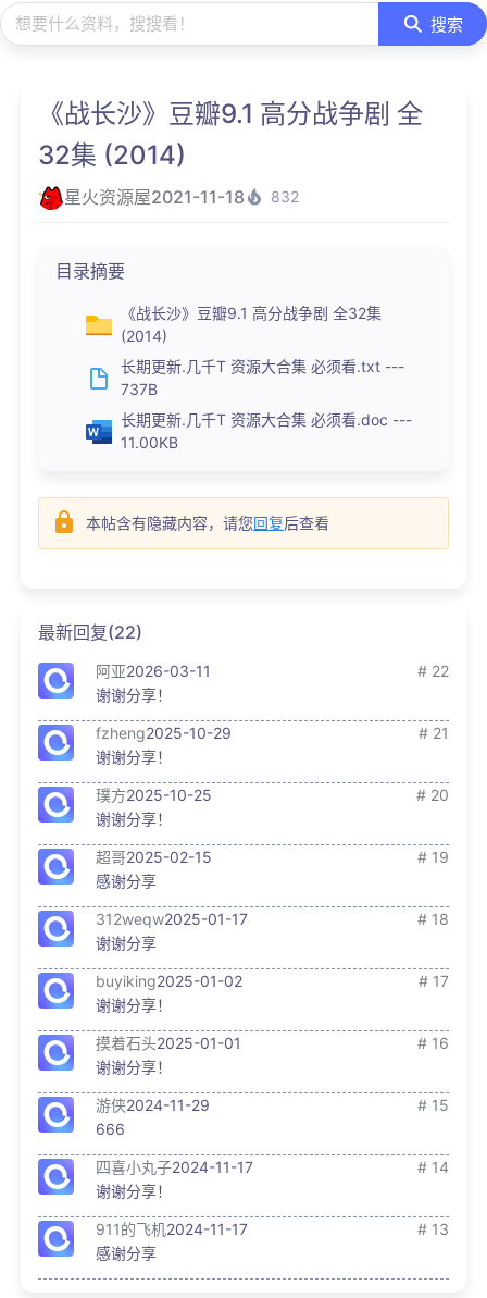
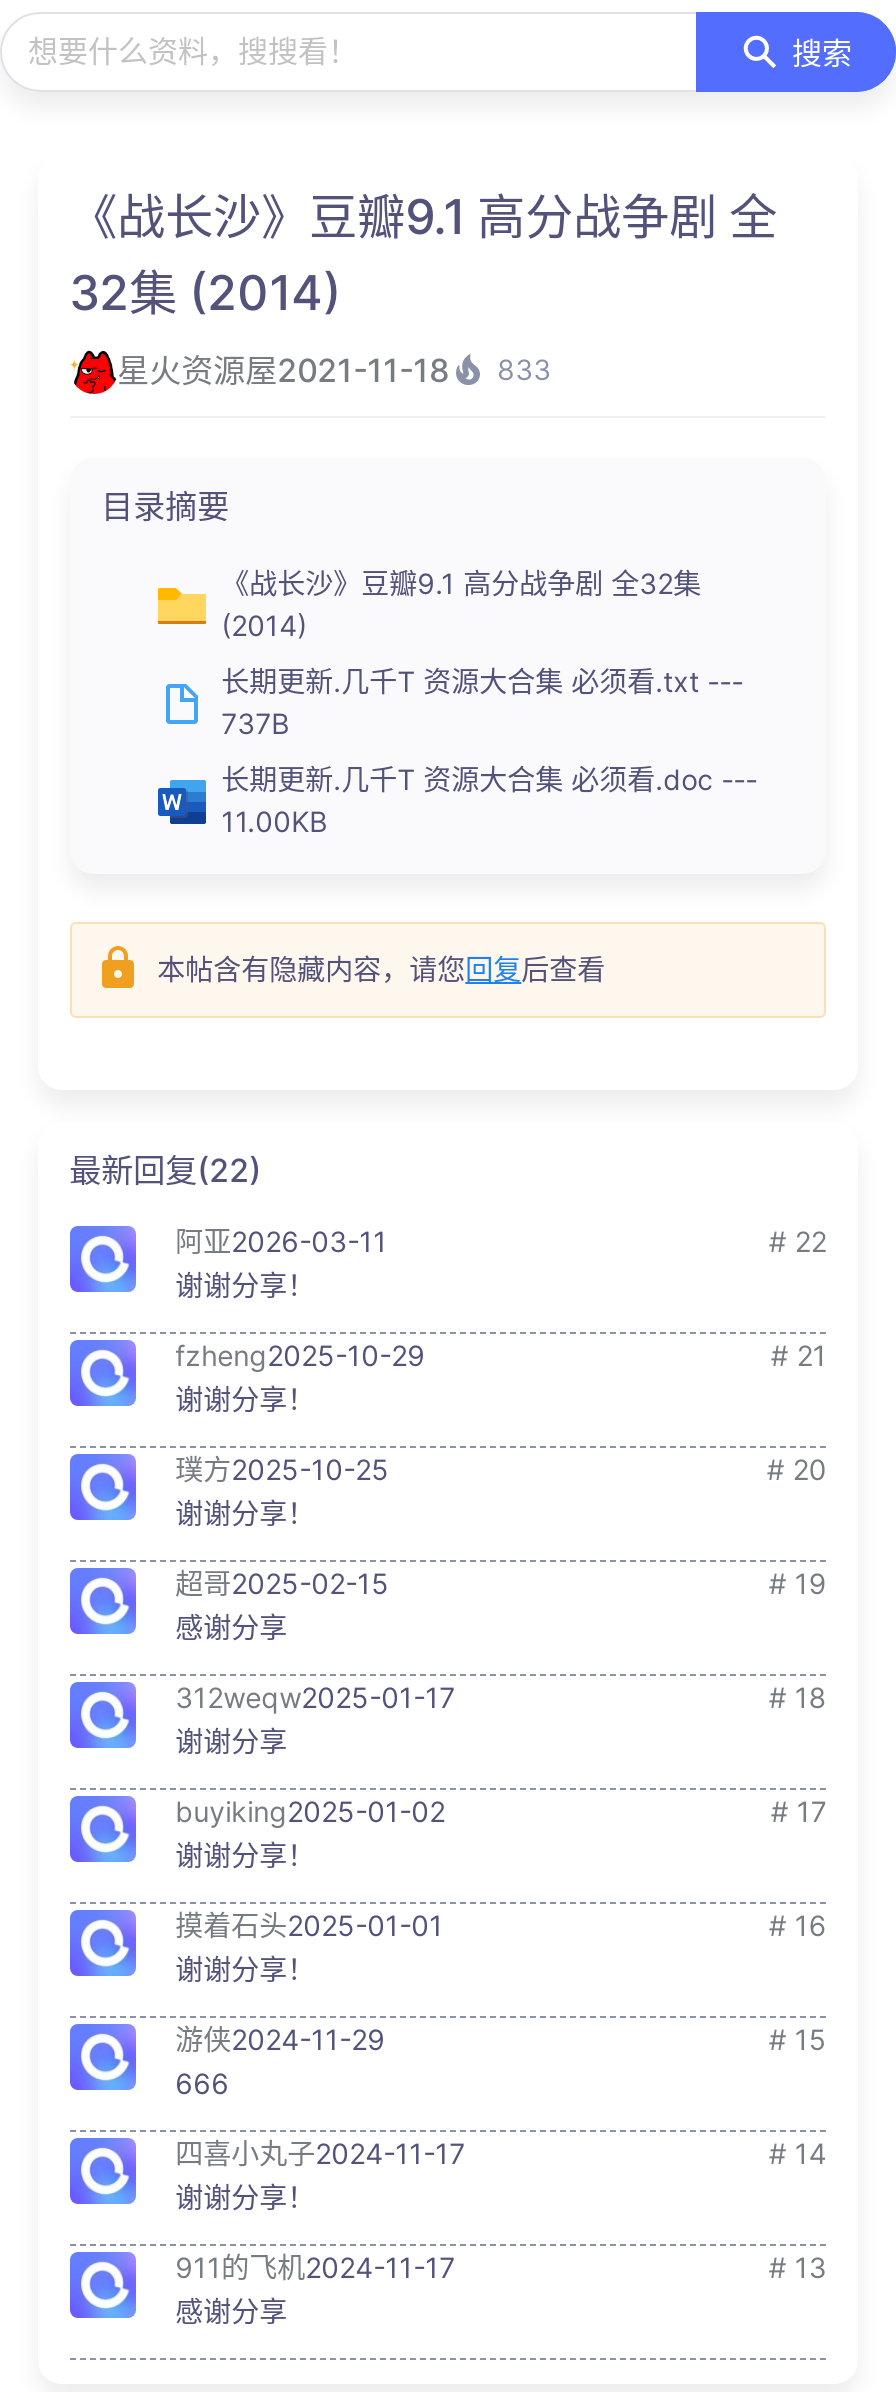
[64,186,299,207] 星火资源屋2021-11-18 832 -> [117,349,551,389] 星火资源屋2021-11-18 833

